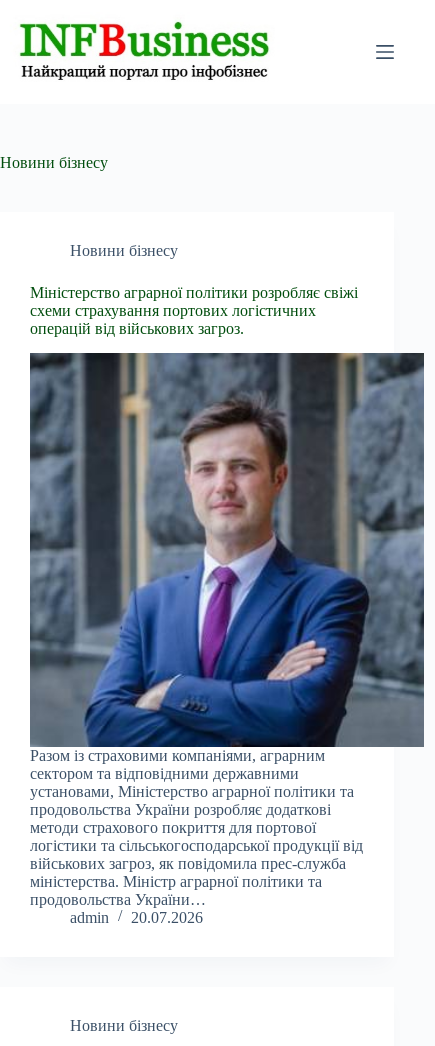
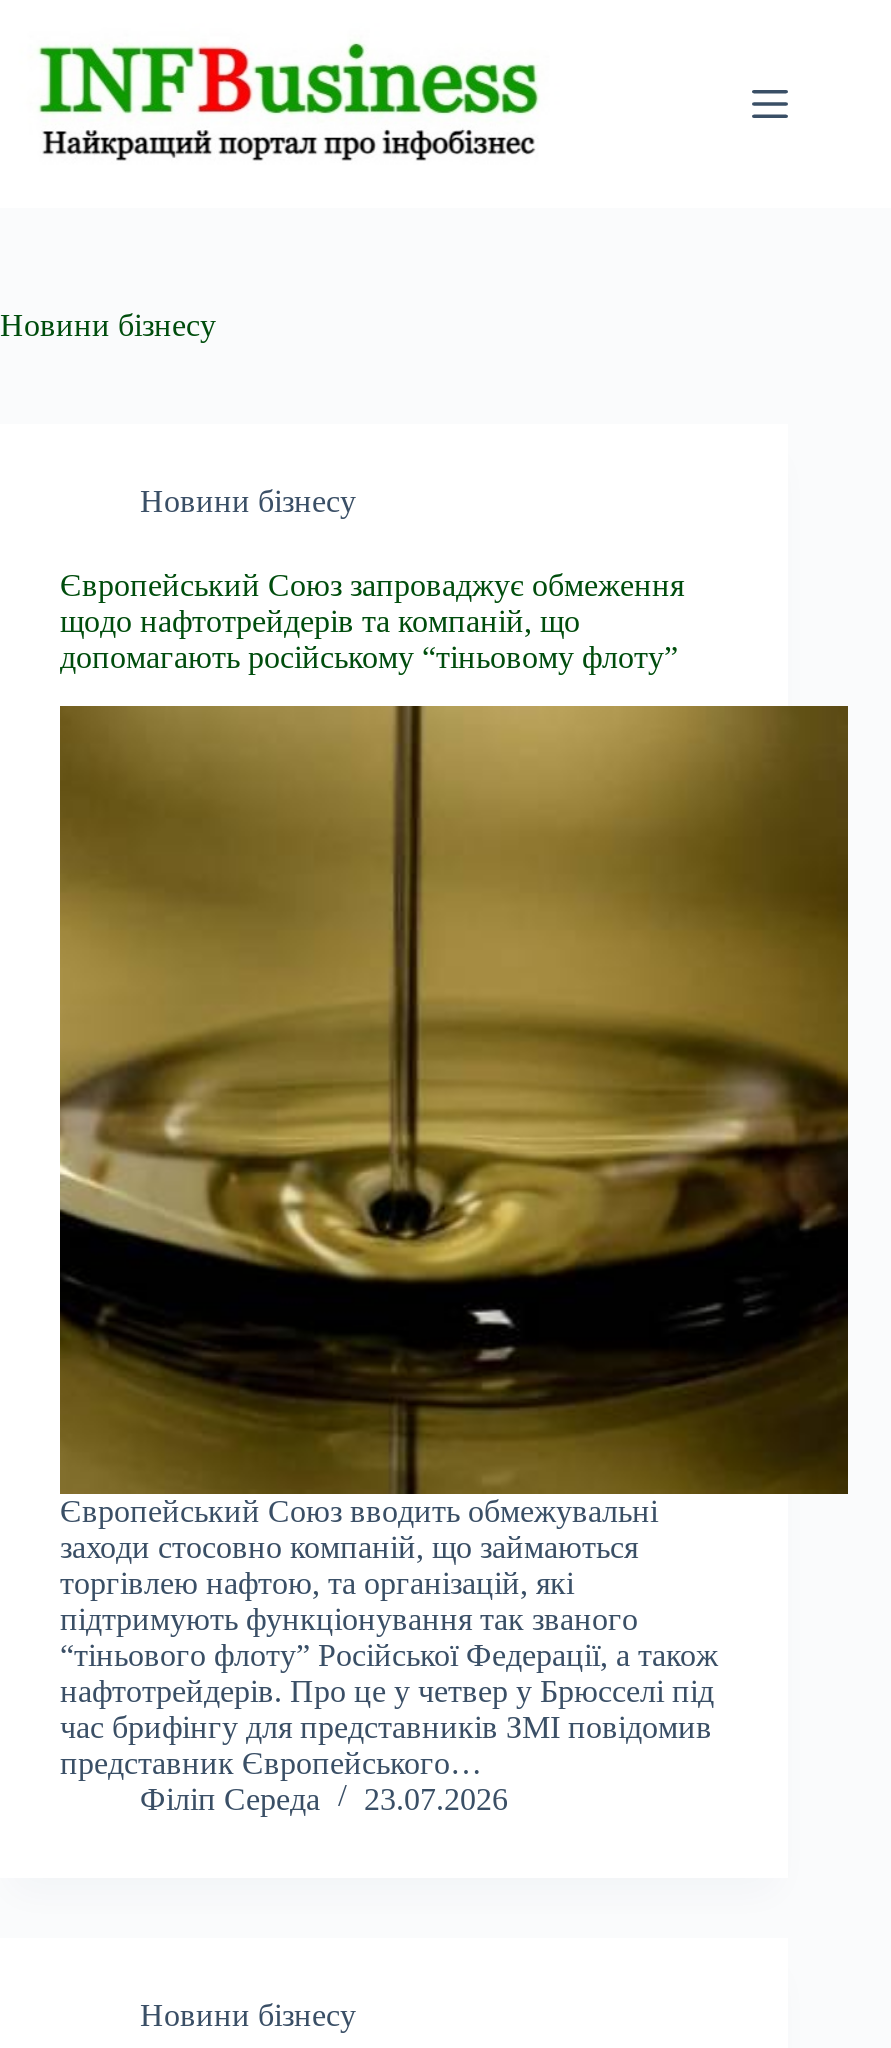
[30,284,358,337] Міністерство аграрної політики розробляє свіжі | схеми страхування портових логістичних | операцій від військових загроз. -> [60,568,684,674] Європейський Союз запроваджує обмеження | щодо нафтотрейдерів та компаній, що | допомагають російському “тіньовому флоту”
[29,353,425,926] [image] | Разом із страховими компаніями, аграрним | сектором та відповідними державними | установами, Міністерство аграрної політики та | продовольства України розробляє додаткові | методи страхового покриття для портової | логістики та сільськогосподарської продукції від | військових загроз, як повідомила прес-служба | міністерства. Міністр аграрної політики та | продовольства України… | admin | 20.07.2026 -> [58,704,850,1816] [image] | Європейський Союз вводить обмежувальні | заходи стосовно компаній, що займаються | торгівлею нафтою, та організацій, які | підтримують функціонування так званого | “тіньового флоту” Російської Федерації, а також | нафтотрейдерів. Про це у четвер у Брюсселі під | час брифінгу для представників ЗМІ повідомив | представник Європейського… | Філіп Середа | 23.07.2026

